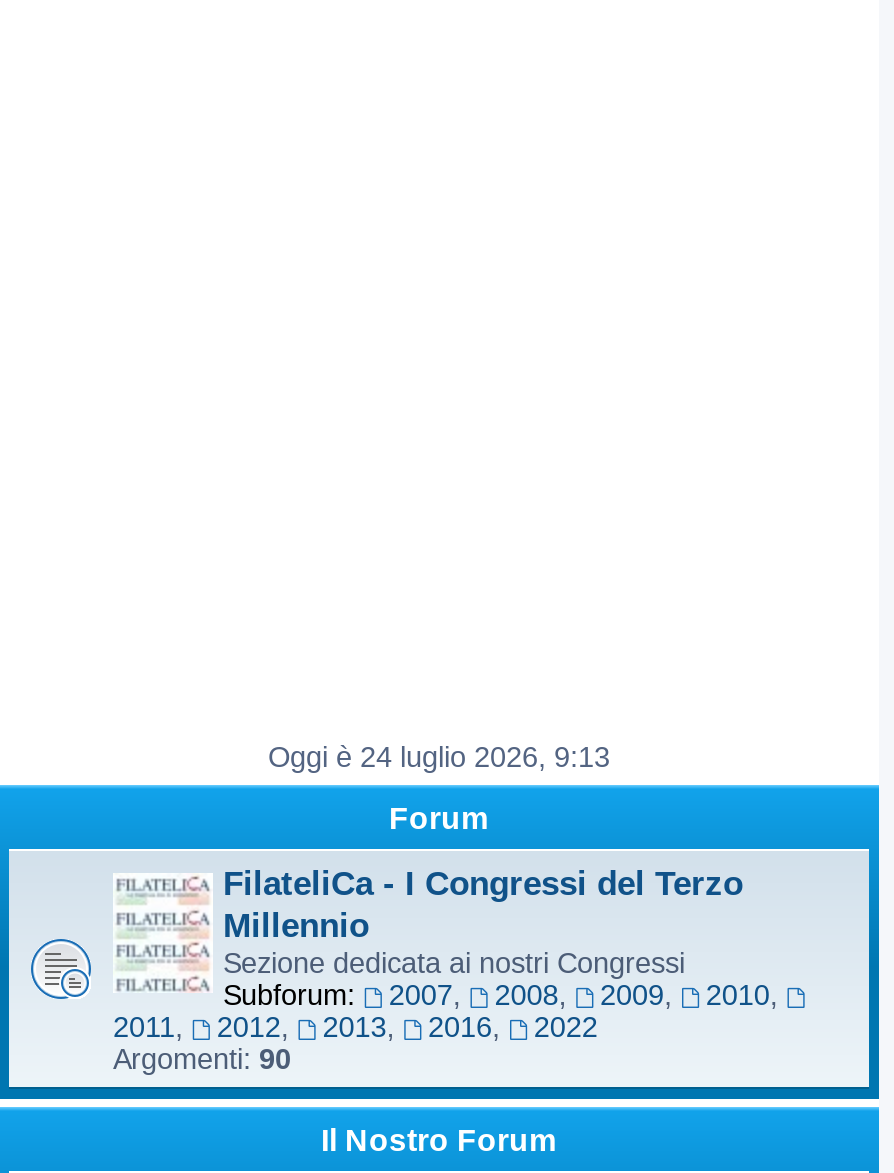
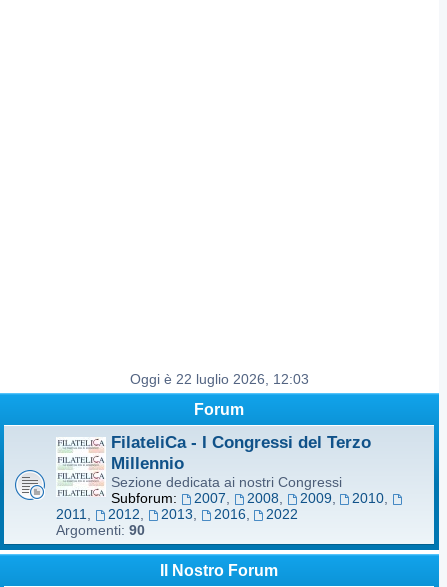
[268,741,610,773] Oggi è 24 luglio 2026, 9:13 -> [129,371,308,387] Oggi è 22 luglio 2026, 12:03

